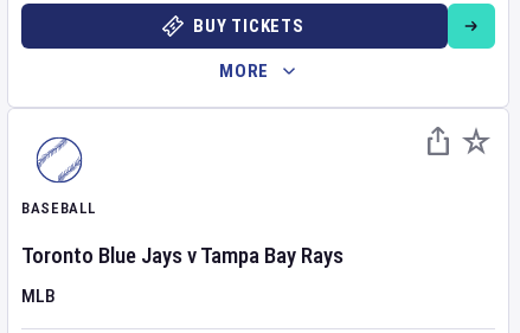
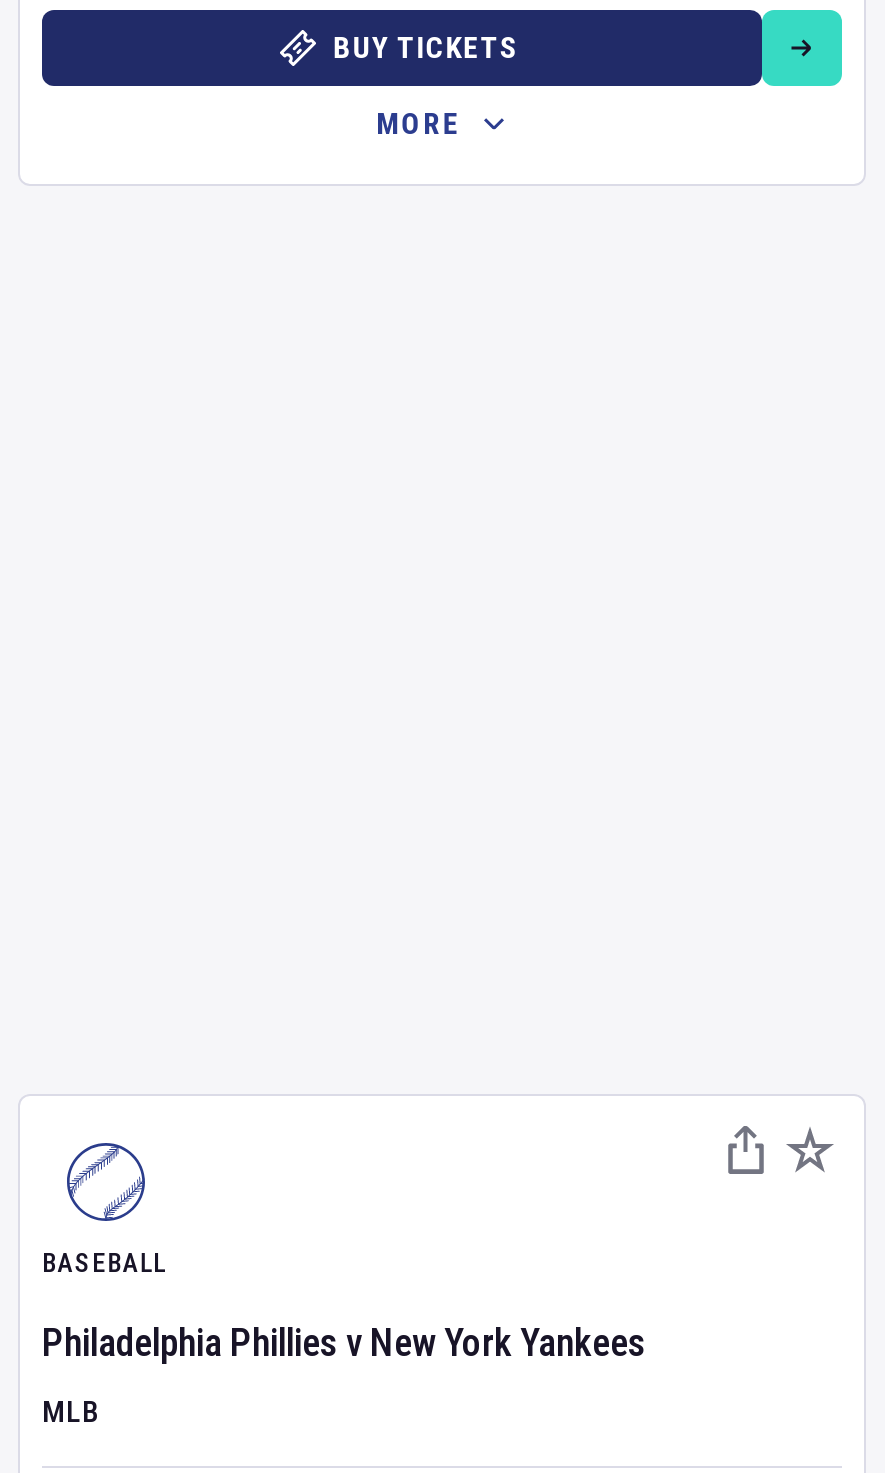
[21,242,344,269] Toronto Blue Jays v Tampa Bay Rays -> [42,1320,646,1366] Philadelphia Phillies v New York Yankees

